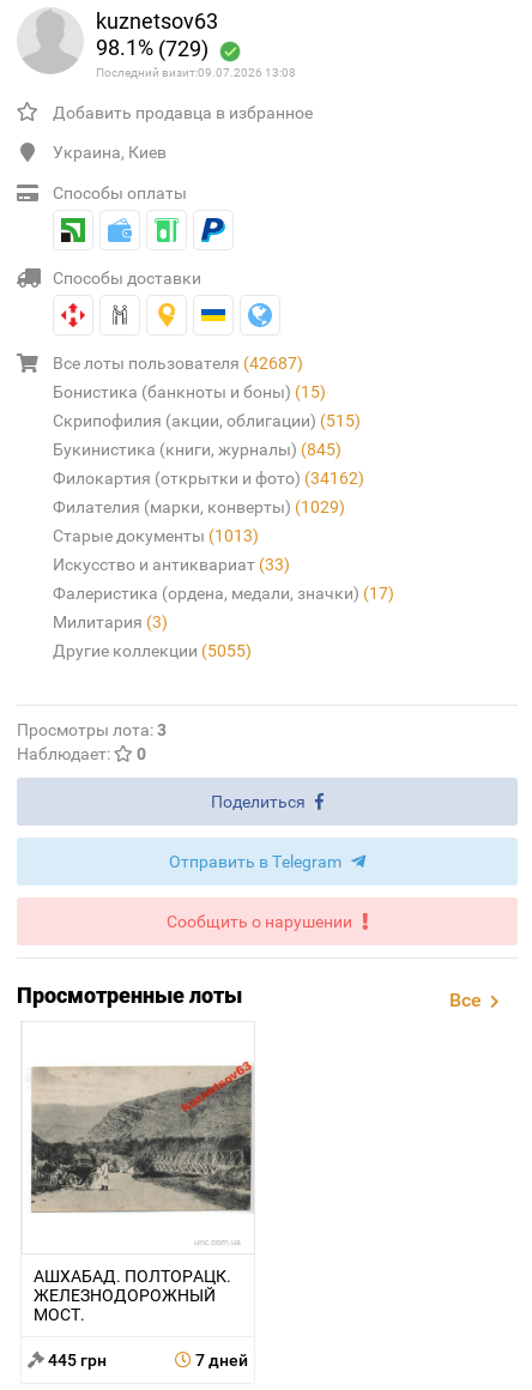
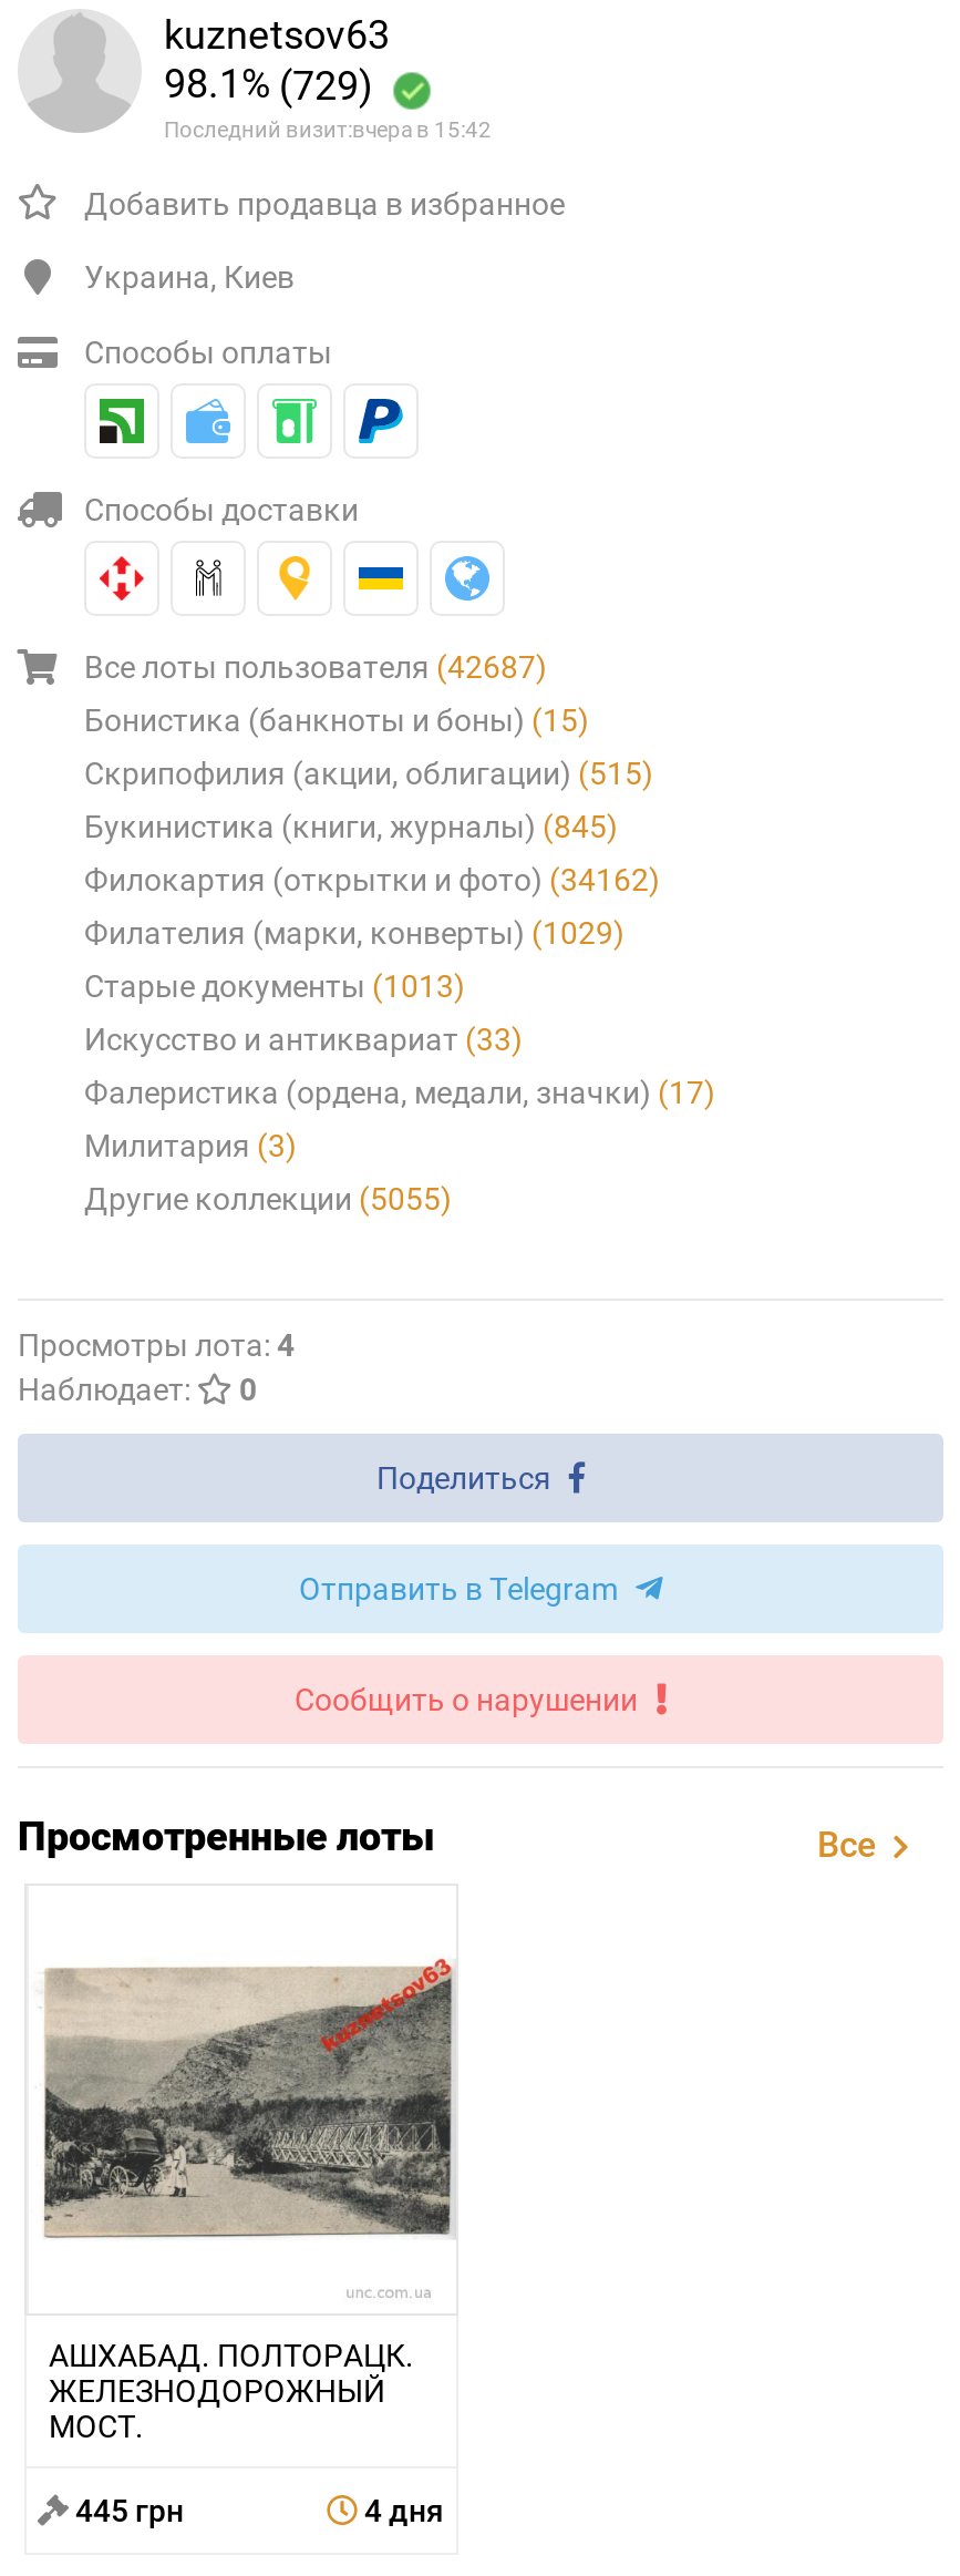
[96,66,296,79] Последний визит:09.07.2026 13:08 -> [164,117,492,142] Последний визит:вчера в 15:42
[17,720,167,739] Просмотры лота: 3 -> [18,1327,295,1363] Просмотры лота: 4
[191,1351,247,1370] 7 дней -> [358,2494,444,2529] 4 дня

